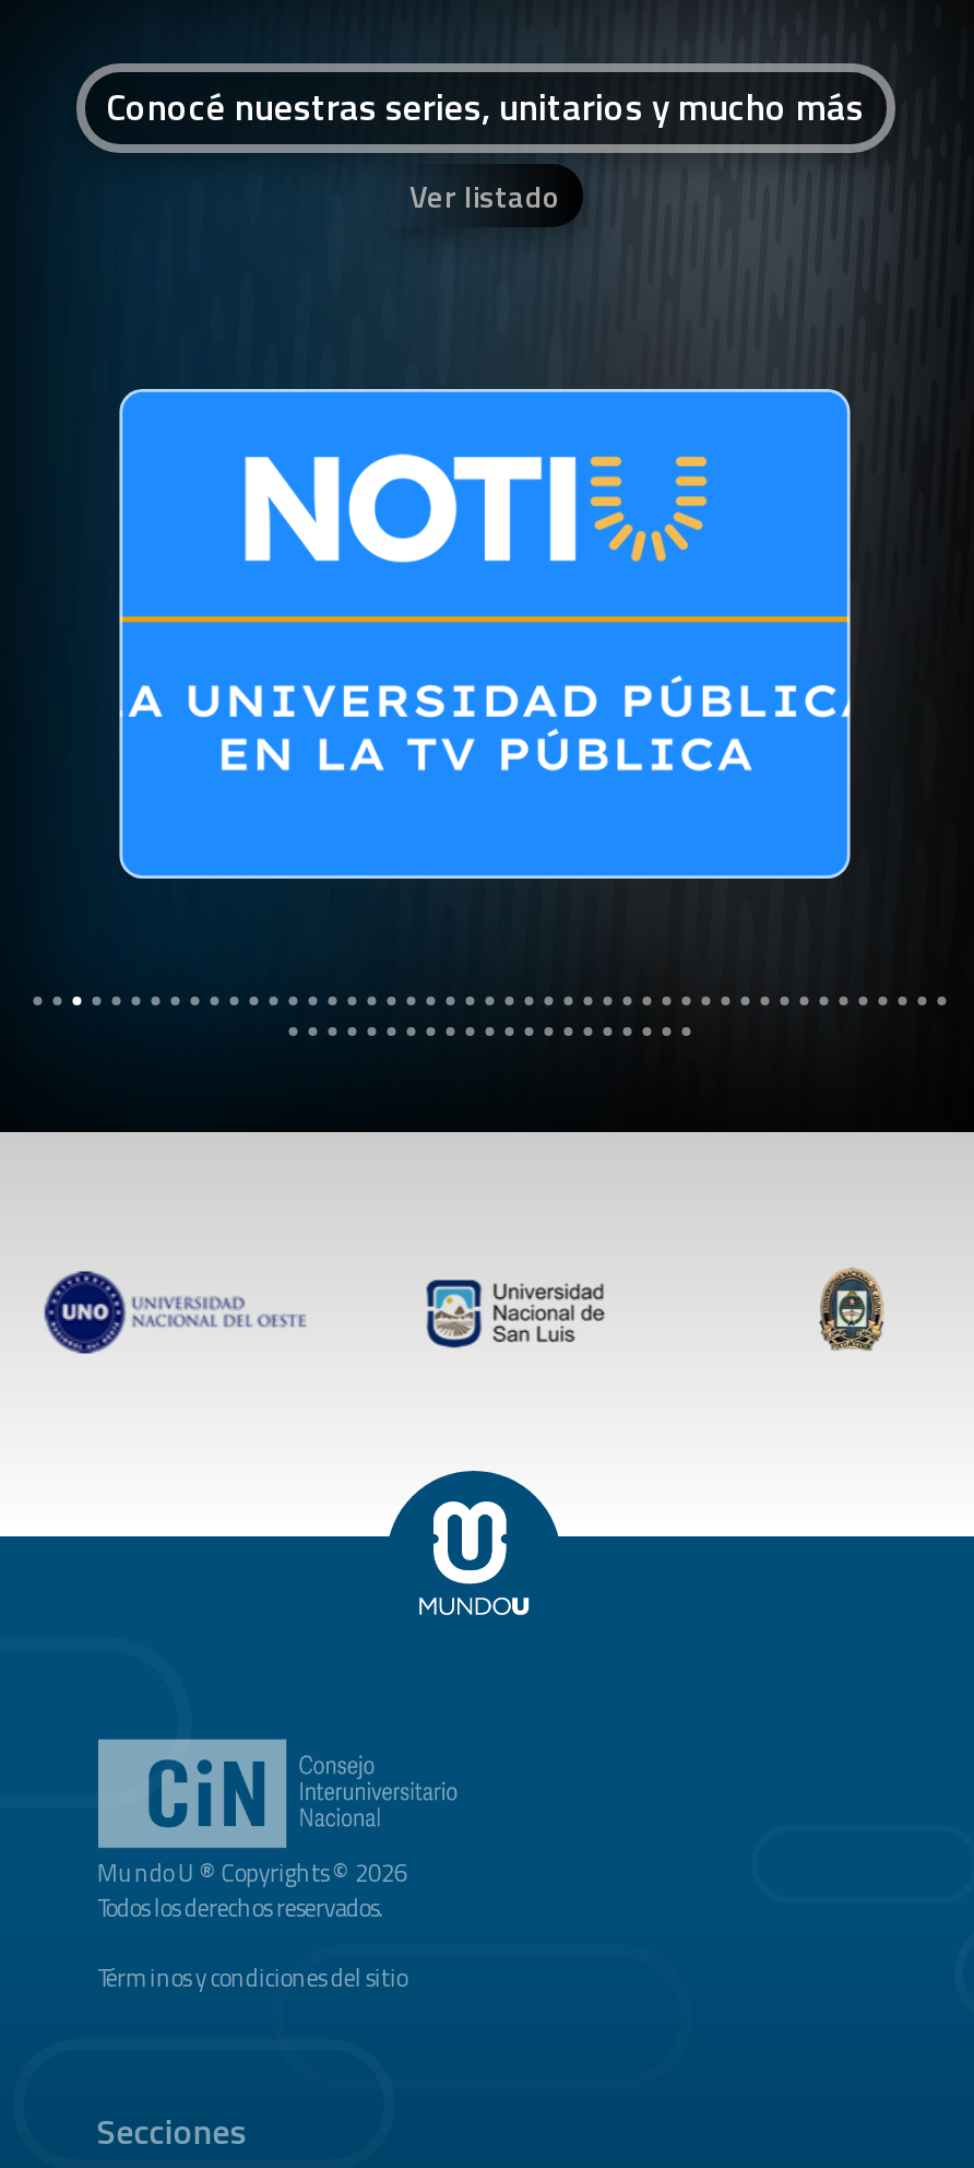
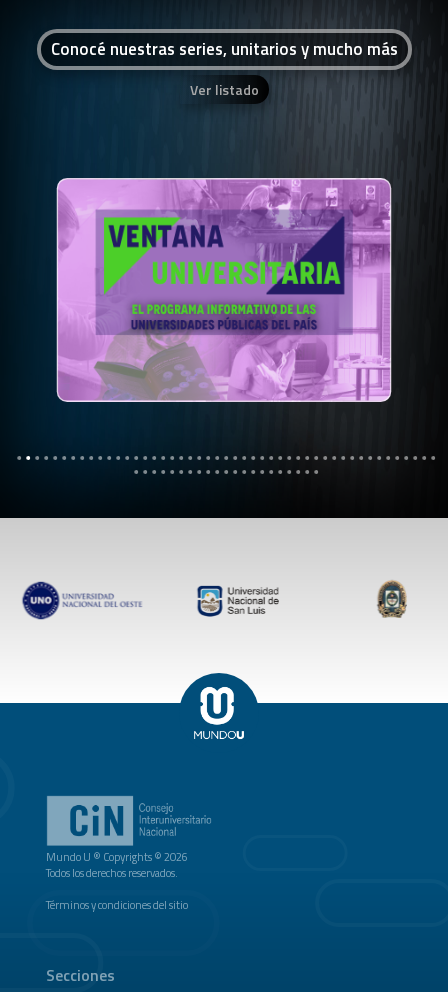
[120,389,850,879] [image] -> [57,178,391,402] [image]

